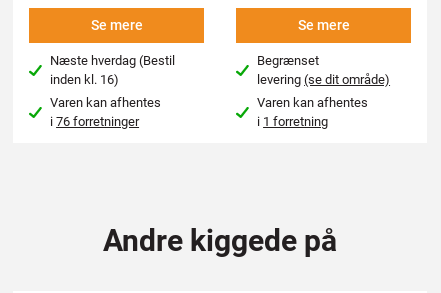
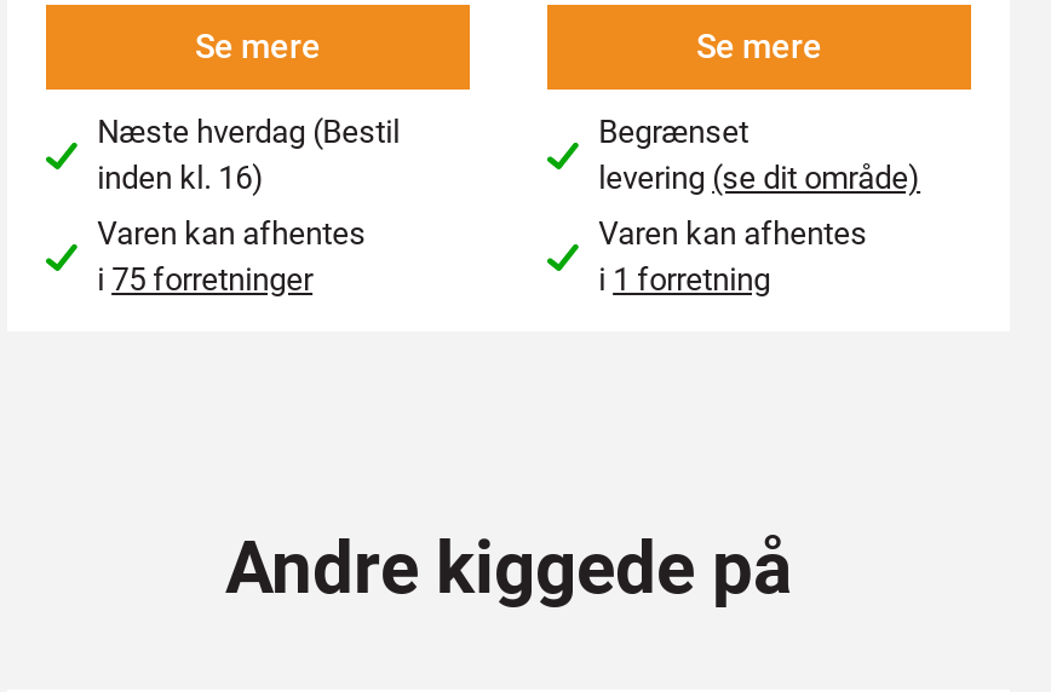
[50,114,139,129] i 76 forretninger -> [97,262,313,298] i 75 forretninger

